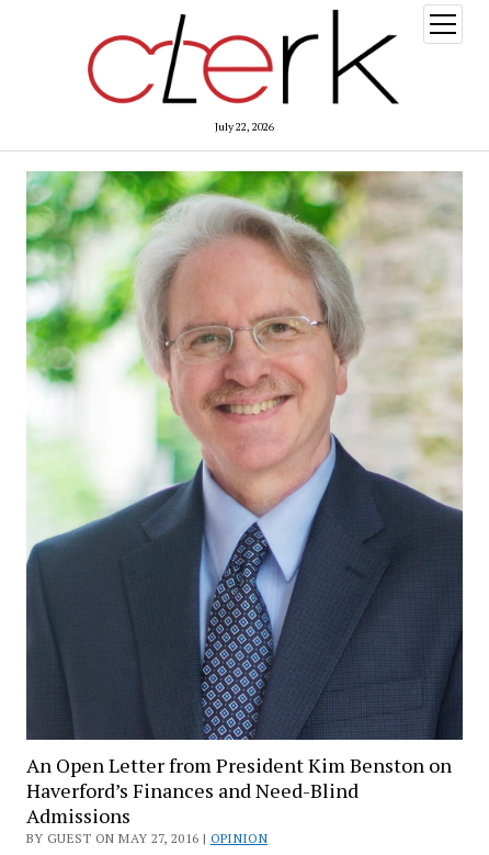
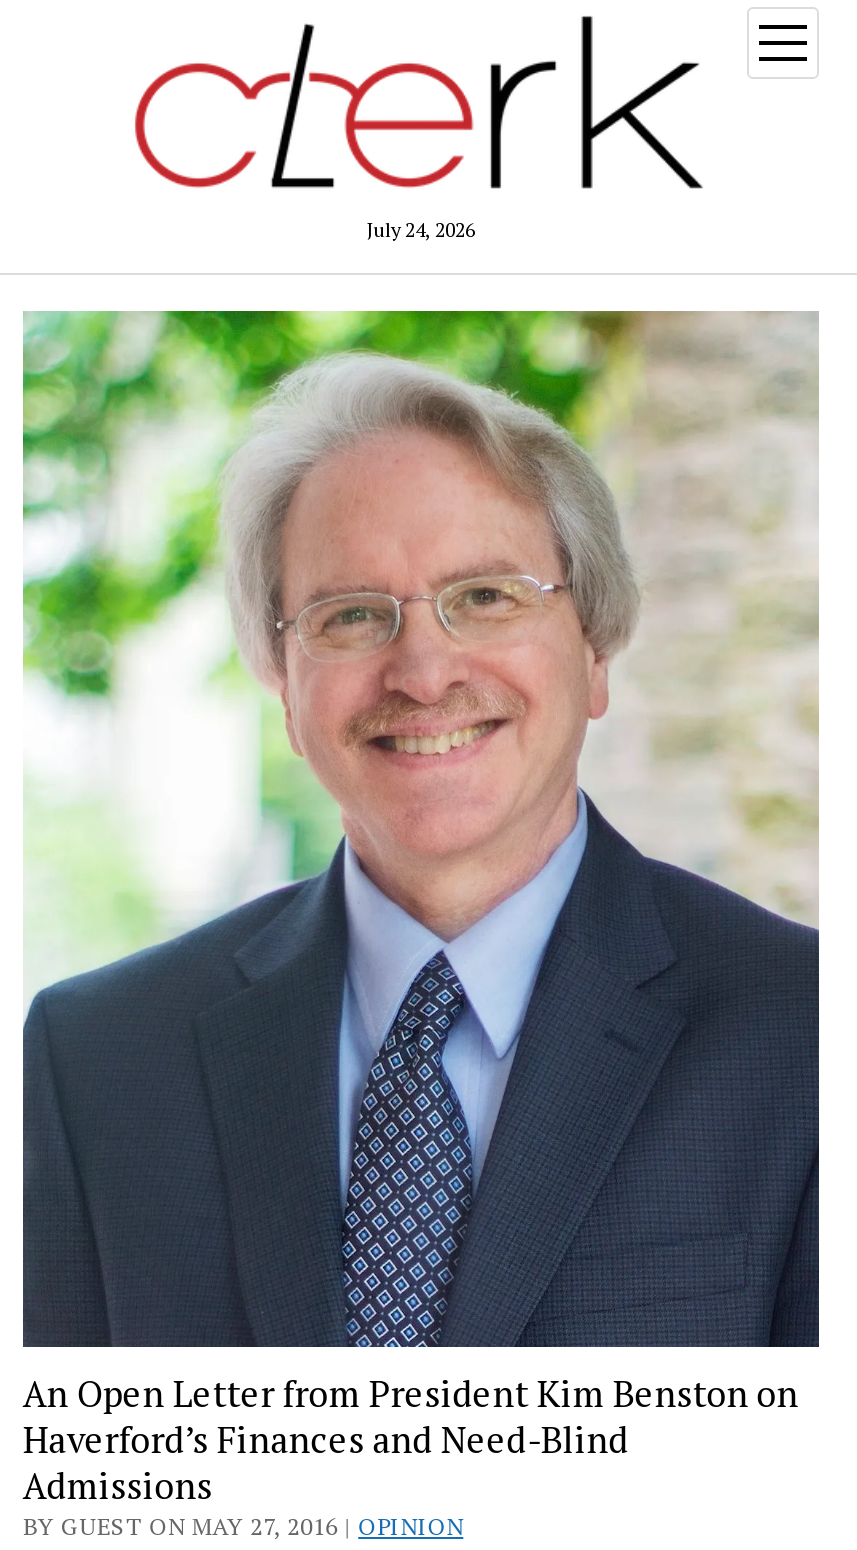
[215,119,274,134] July 22, 2026 -> [367,216,475,242] July 24, 2026

